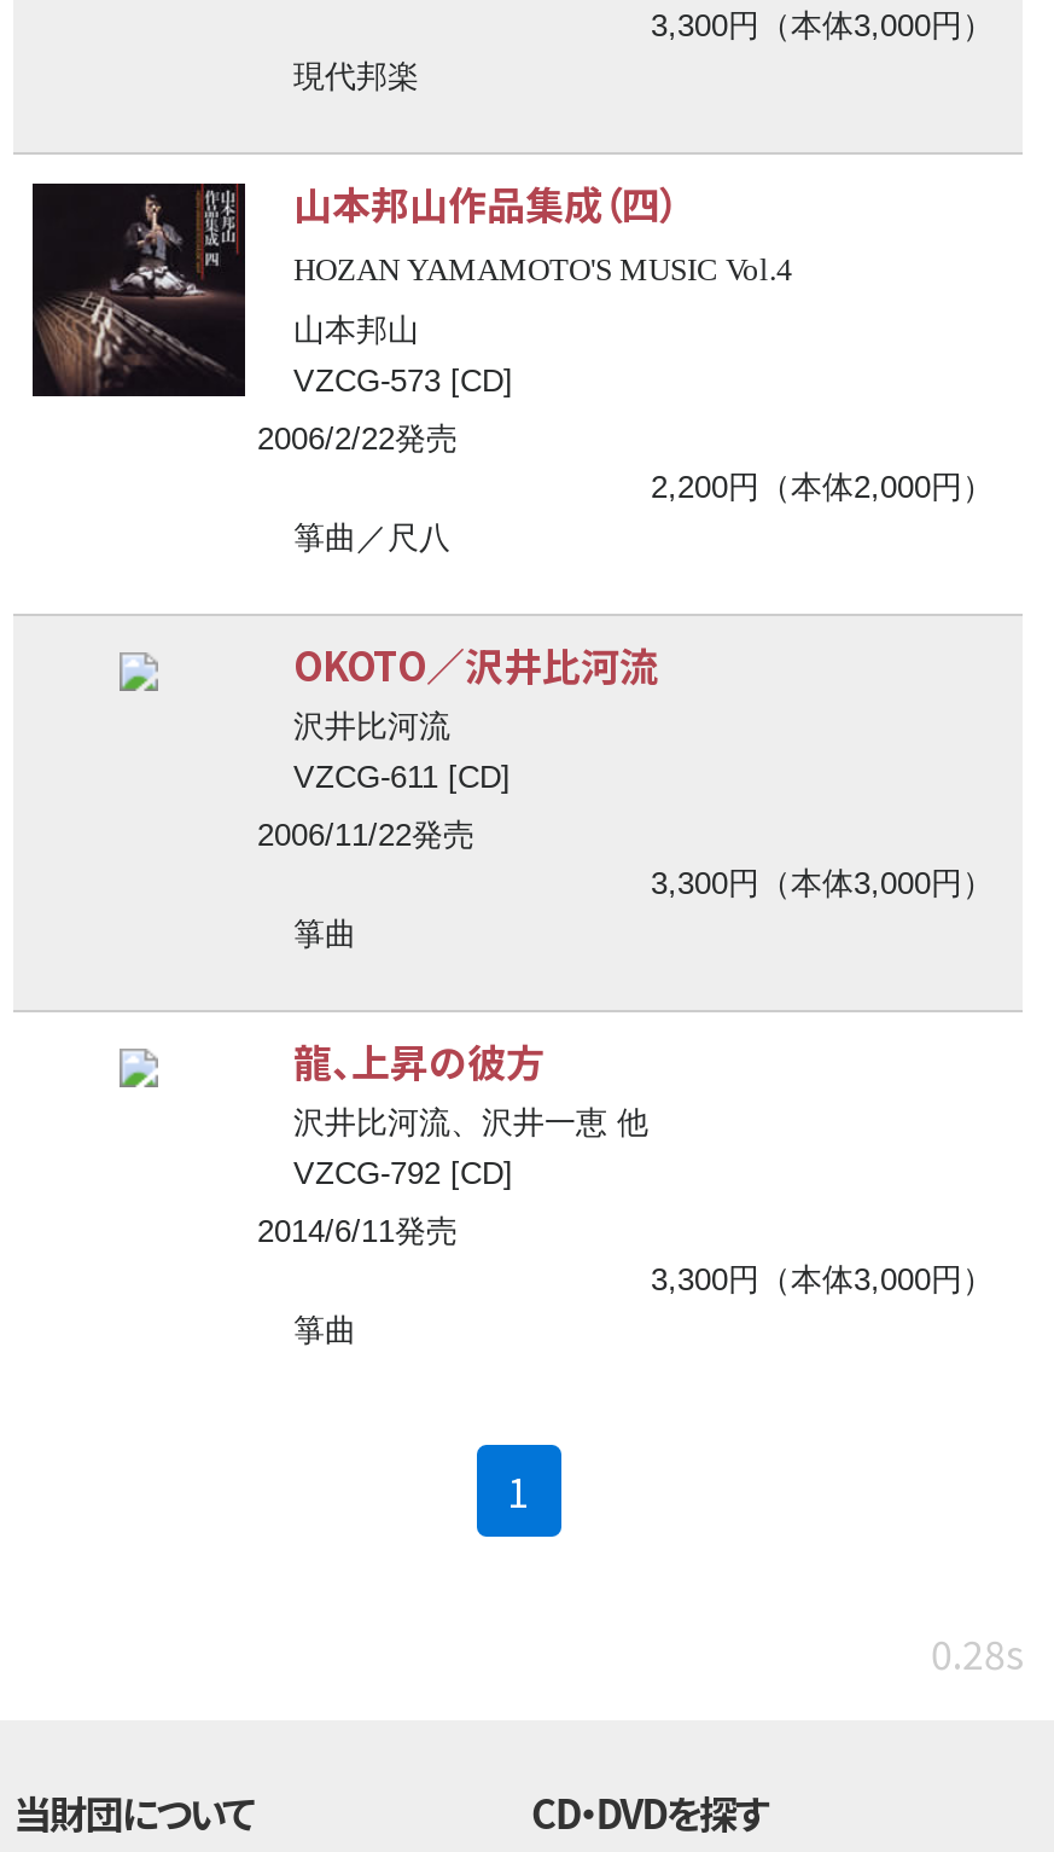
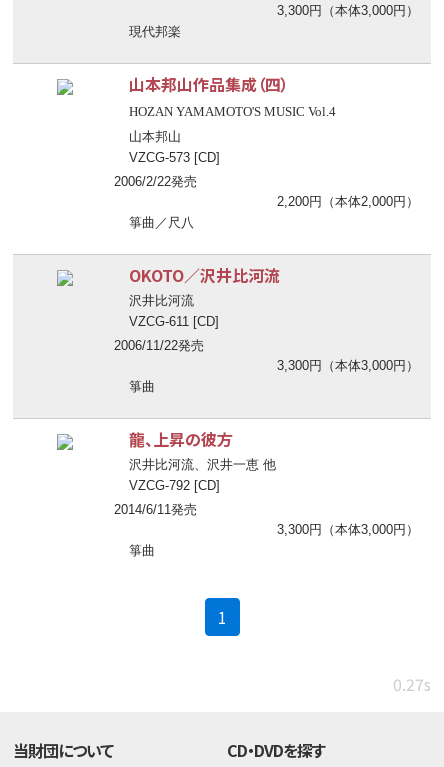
[30,181,248,399] [image] -> none
[931,1624,1023,1682] 0.28s -> [393,672,431,696] 0.27s

